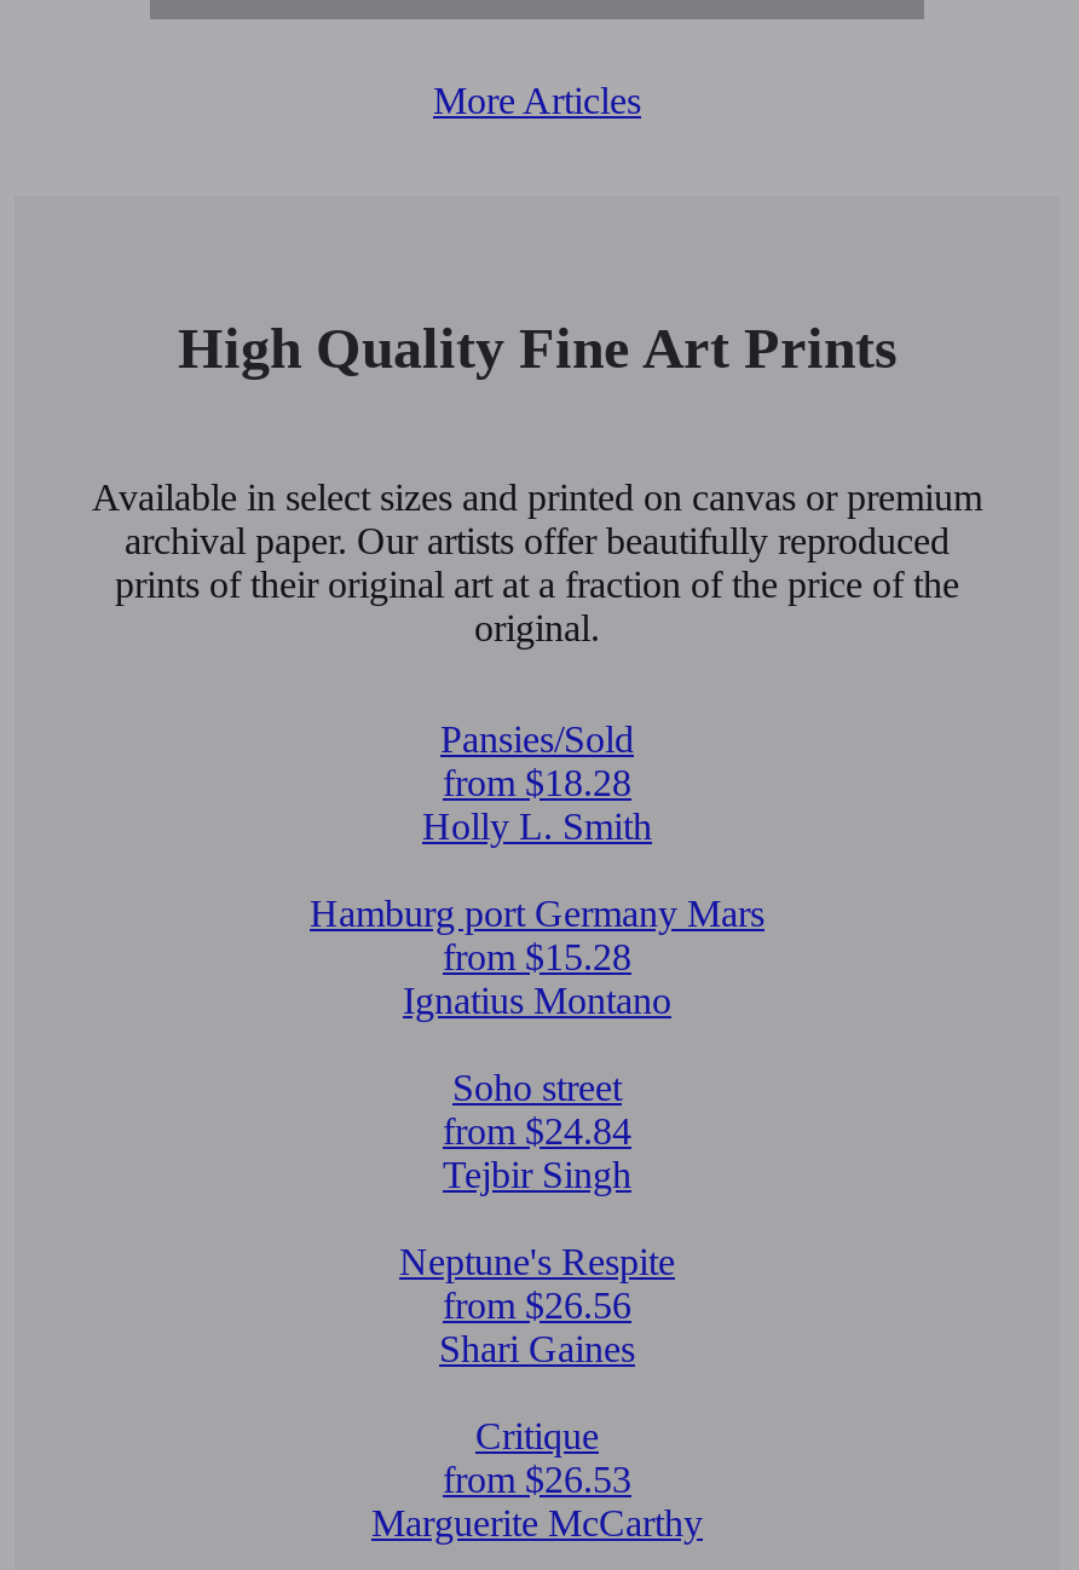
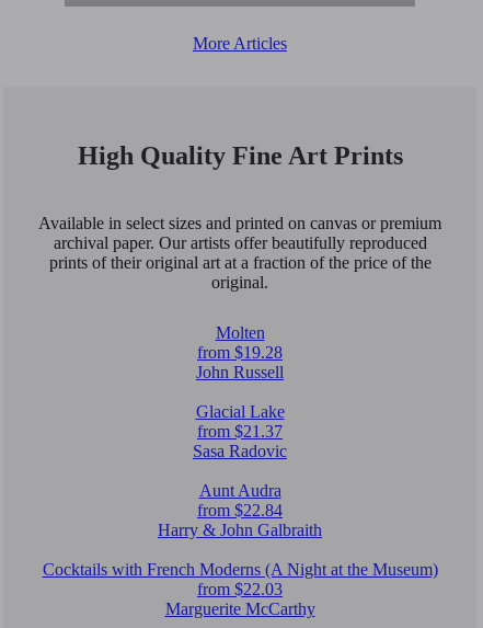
[310,717,764,1499] Pansies/Sold | from $18.28 | Holly L. Smith | Hamburg port Germany Mars | from $15.28 | Ignatius Montano | Soho street | from $24.84 | Tejbir Singh | Neptune's Respite | from $26.56 | Shari Gaines | Critique | from $26.53 -> [42,323,438,598] Molten | from $19.28 | John Russell | Glacial Lake | from $21.37 | Sasa Radovic | Aunt Audra | from $22.84 | Harry & John Galbraith | Cocktails with French Moderns (A Night at the Museum) | from $22.03

